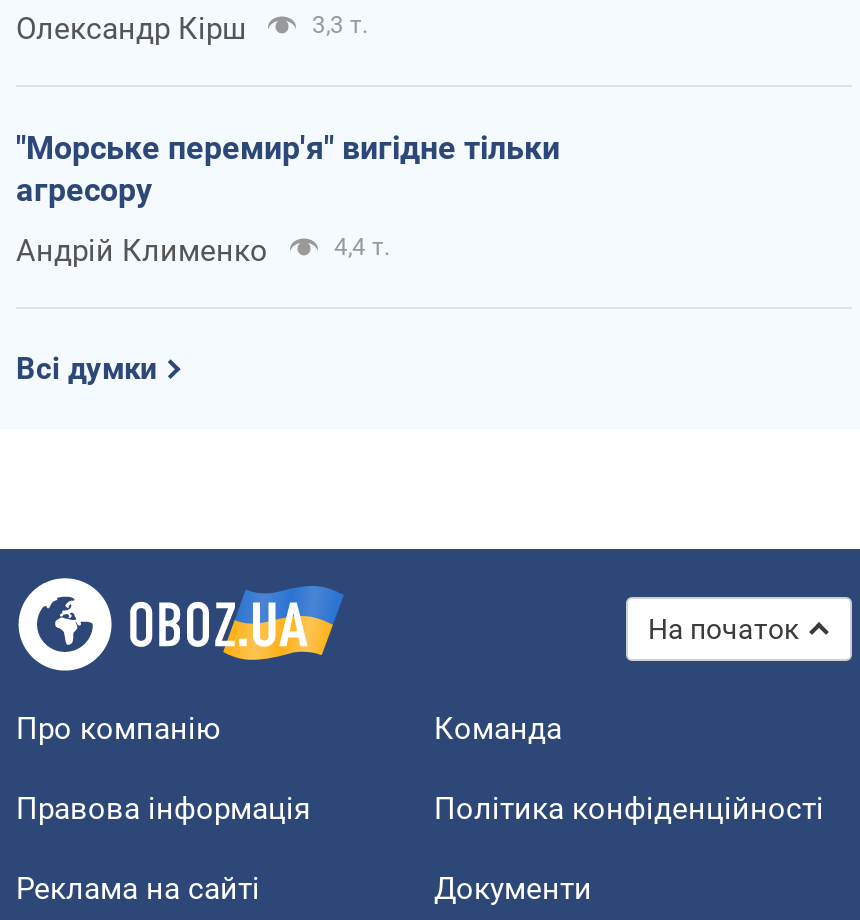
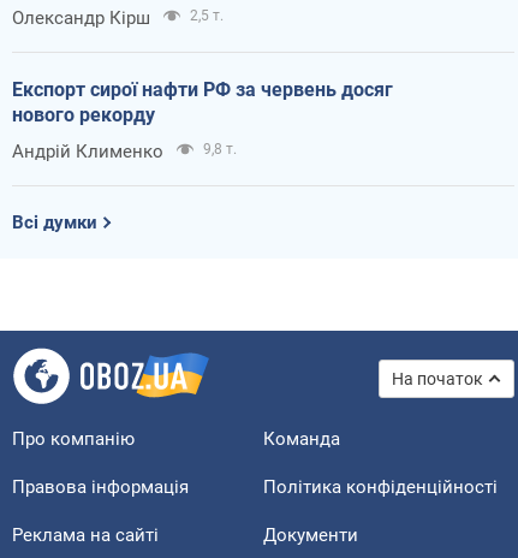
[312,10,368,38] 3,3 т. -> [190,7,224,24] 2,5 т.
[16,128,560,208] "Морське перемир'я" вигідне тільки | агресору -> [12,78,393,126] Експорт сирої нафти РФ за червень досяг | нового рекорду
[334,232,390,260] 4,4 т. -> [203,140,237,157] 9,8 т.

